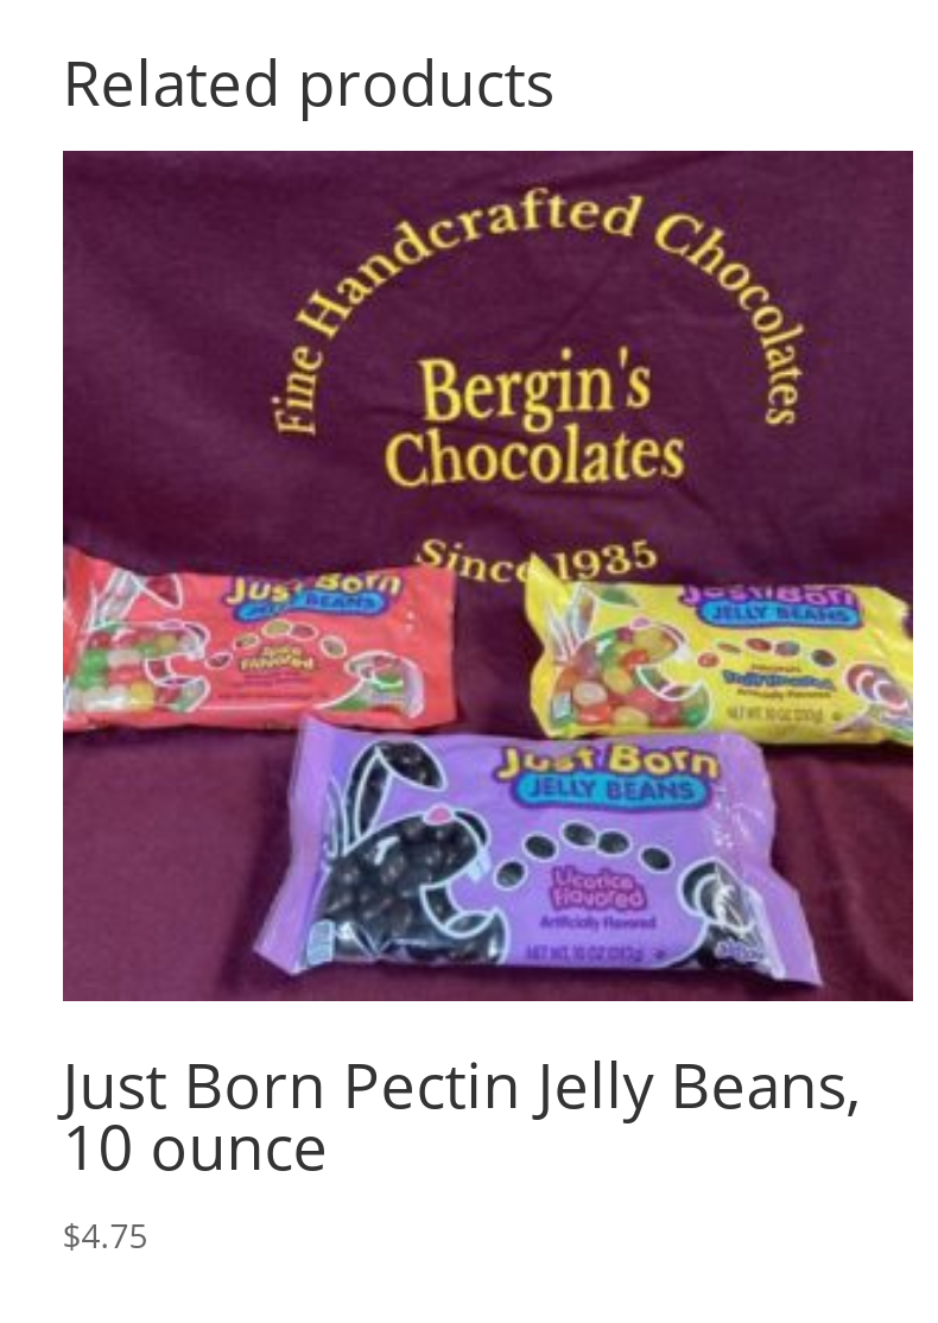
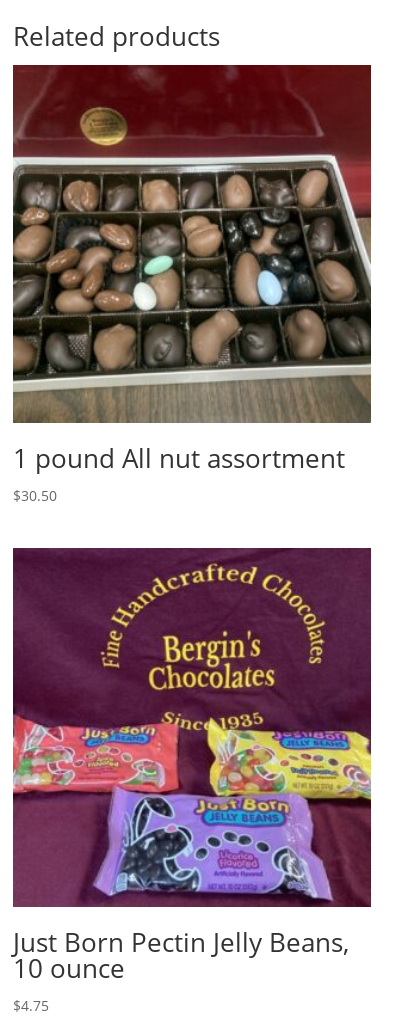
none -> [12,65,372,505] [image] | 1 pound All nut assortment | $30.50

